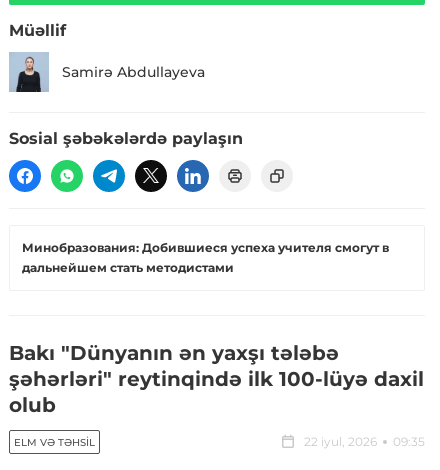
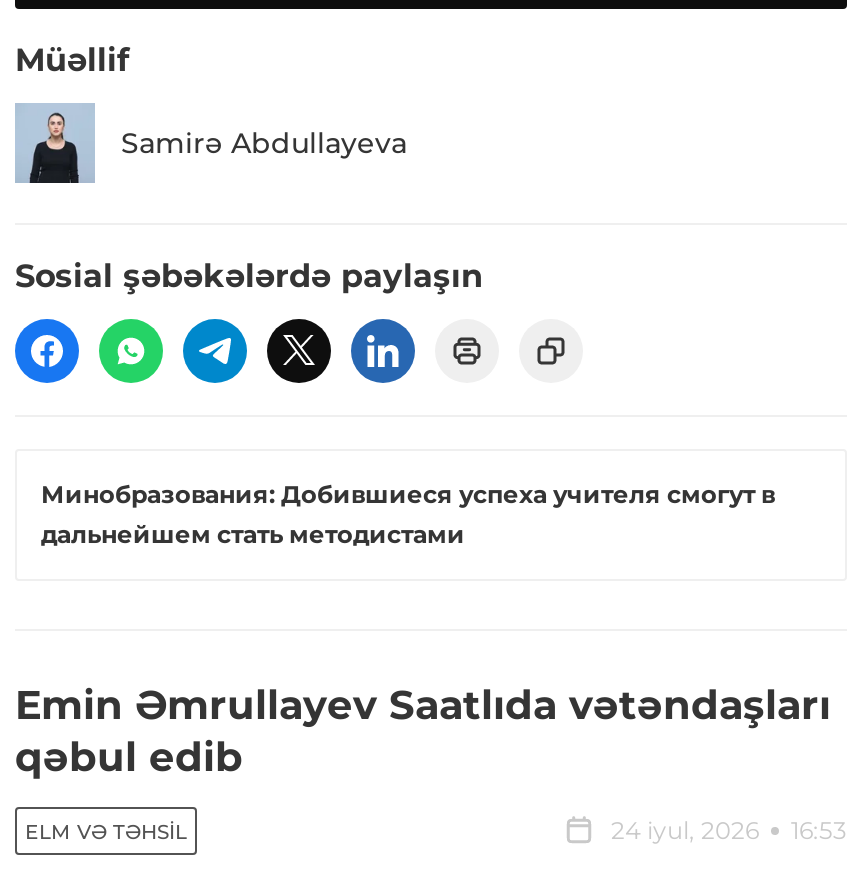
[9,341,424,417] Bakı "Dünyanın ən yaxşı tələbə | şəhərləri" reytinqində ilk 100-lüyə daxil | olub -> [15,682,831,782] Emin Əmrullayev Saatlıda vətəndaşları | qəbul edib
[304,434,425,449] 22 iyul, 2026 | 09:35 -> [611,816,847,846] 24 iyul, 2026 | 16:53

